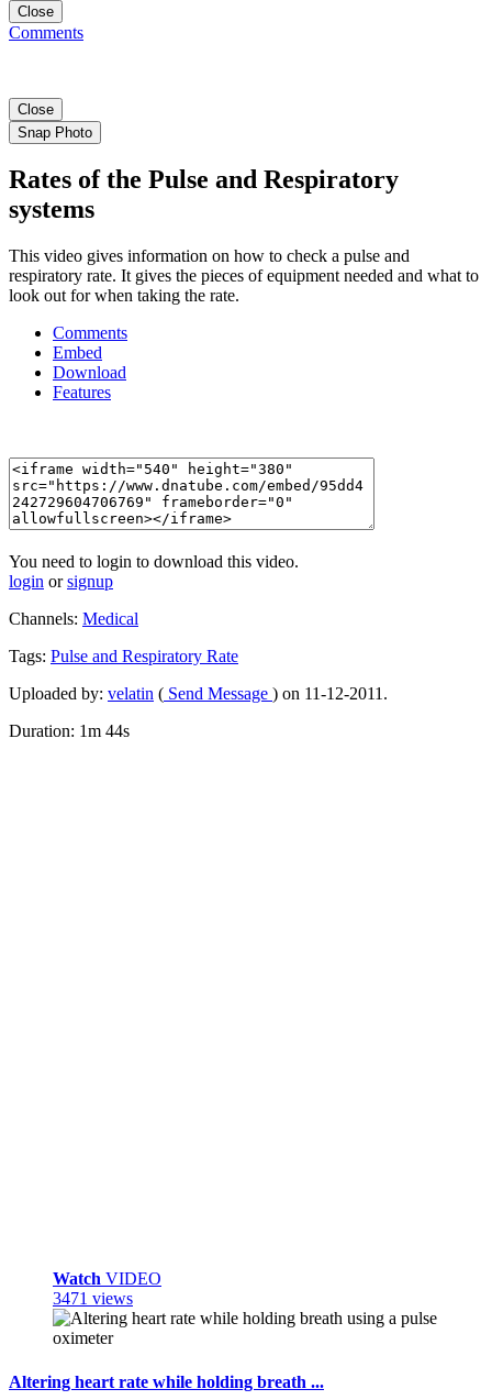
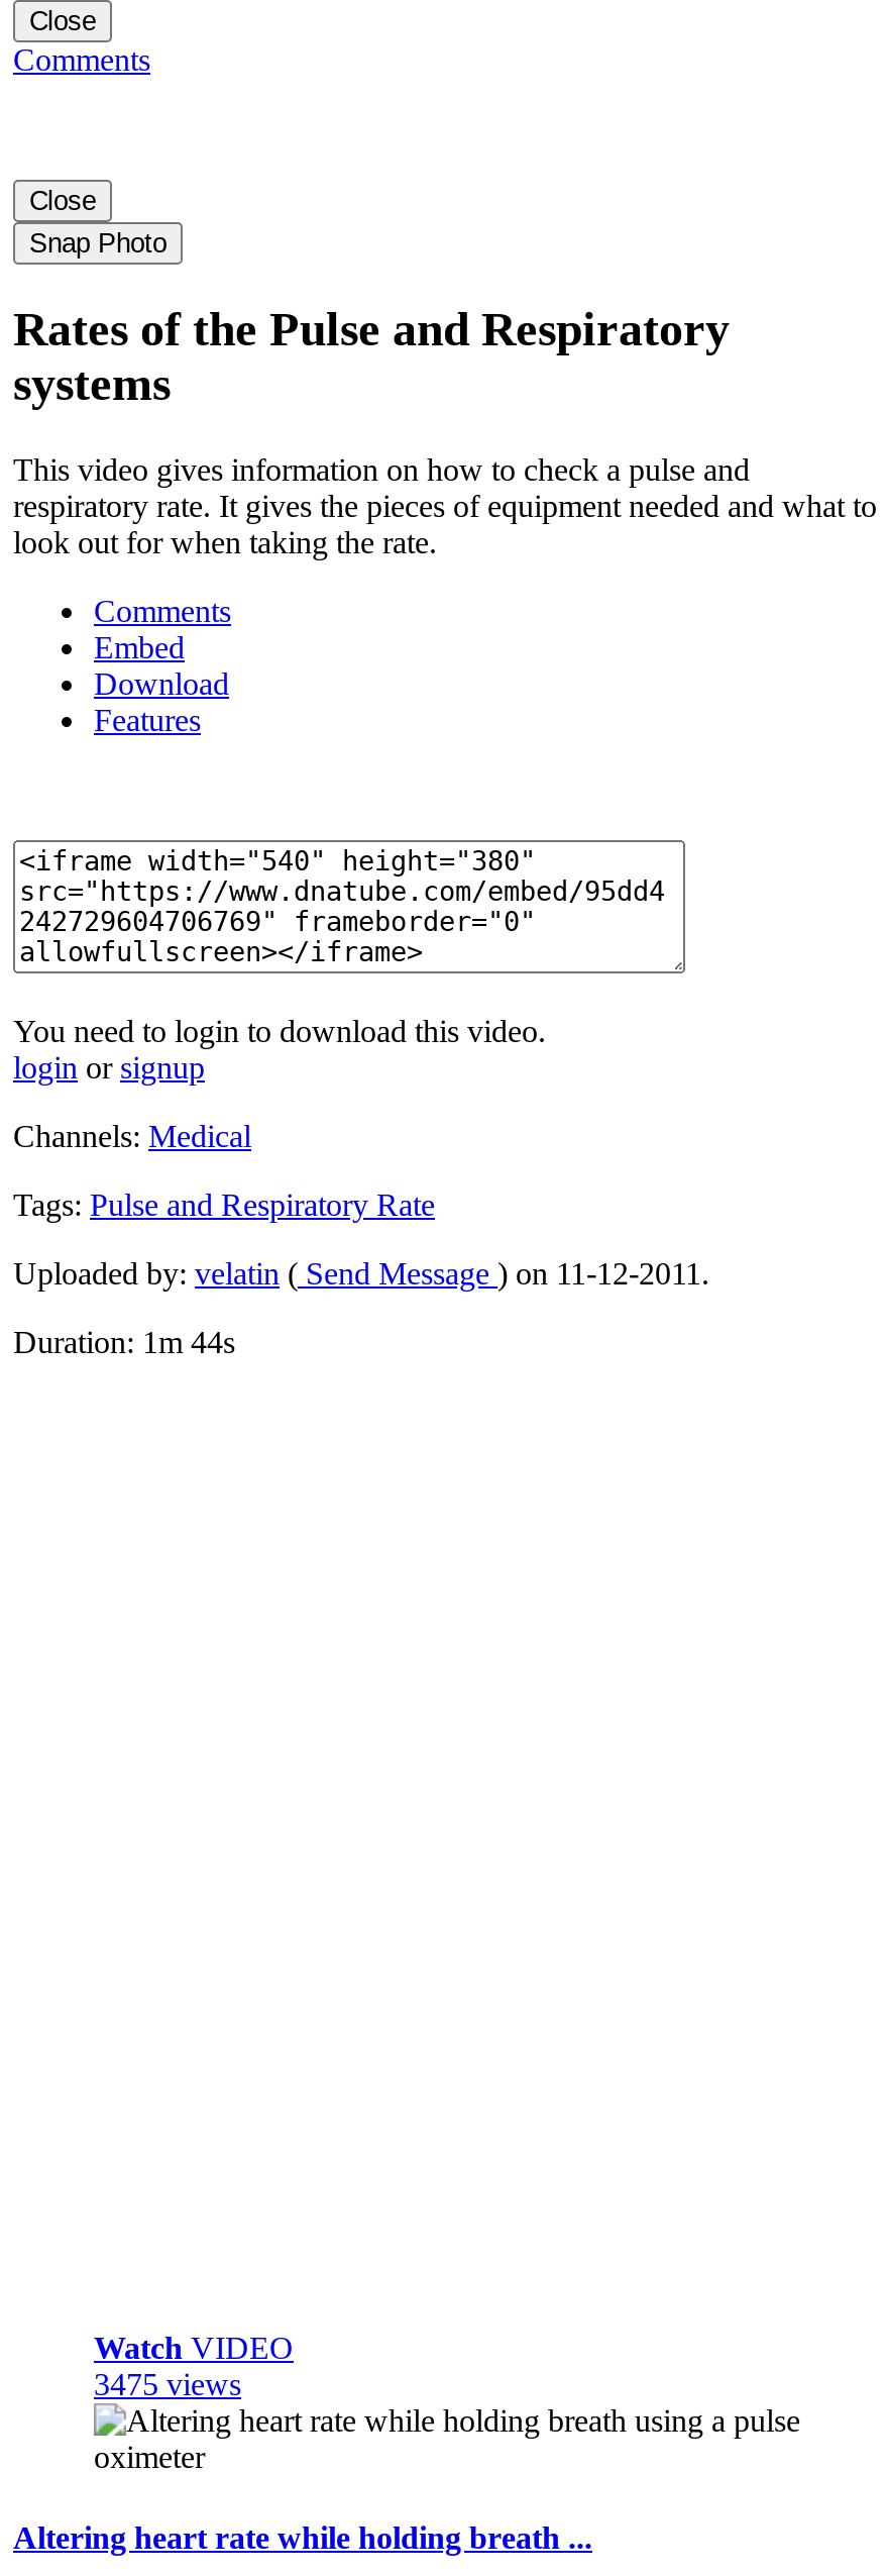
[53,1289,133,1308] 3471 views -> [94,2368,241,2402] 3475 views

